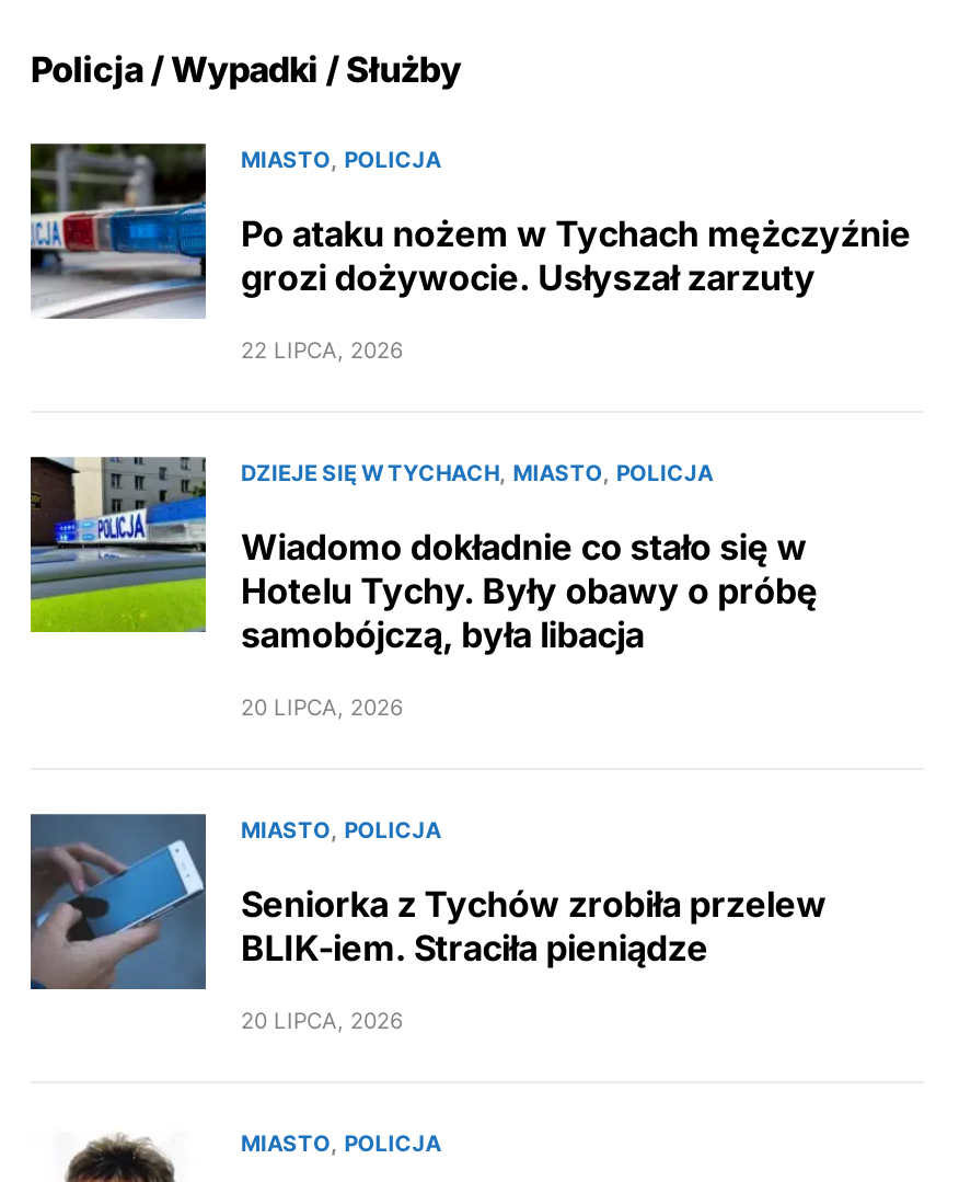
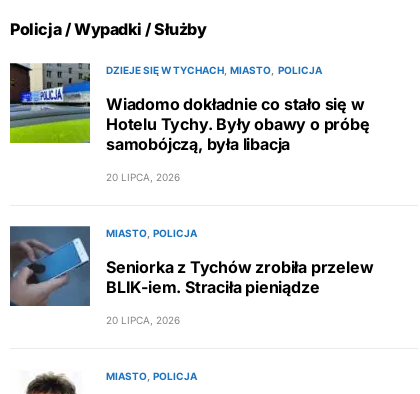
[28,141,911,363] [image] | MIASTO POLICJA | Po ataku nożem w Tychach mężczyźnie | grozi dożywocie. Usłyszał zarzuty | 22 LIPCA, 2026 -> none

